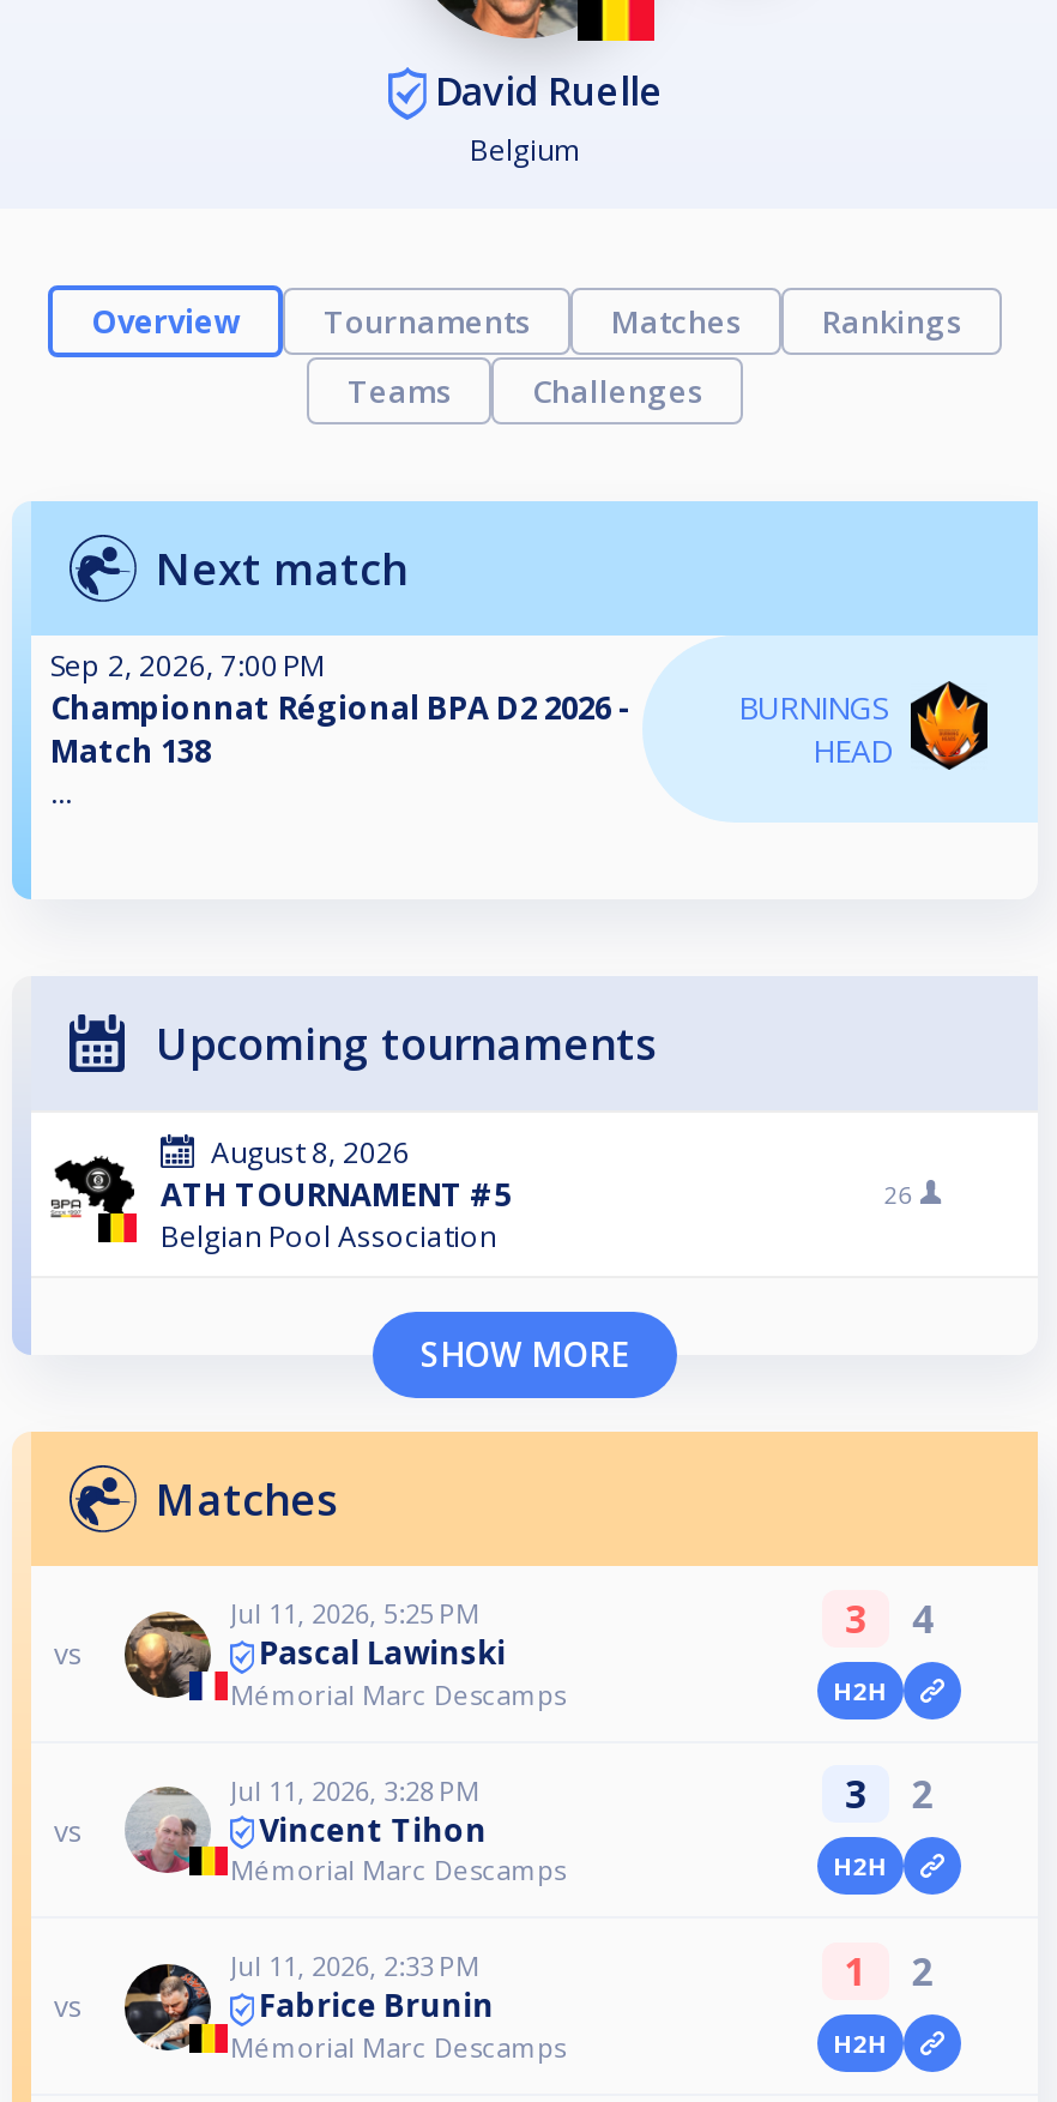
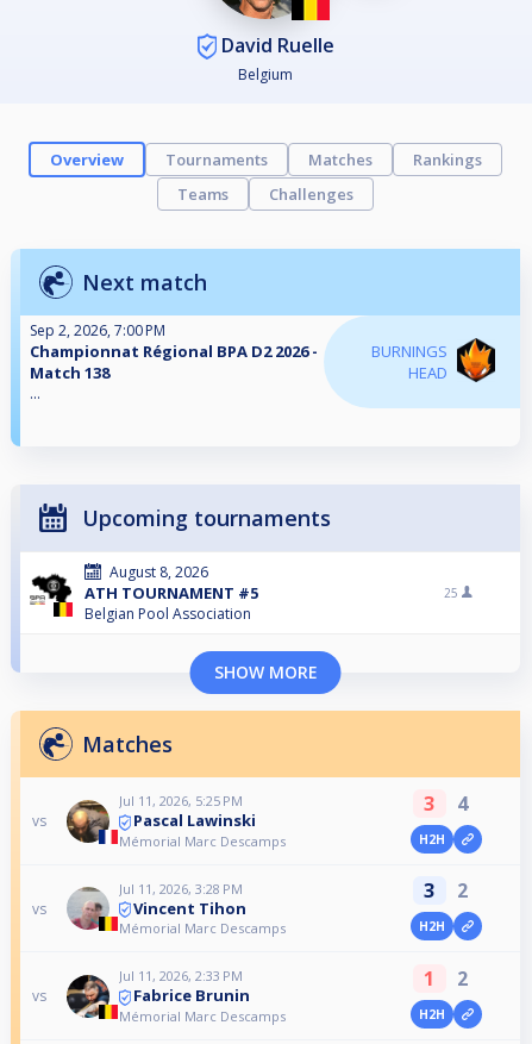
[884,1178,920,1212] 26 -> [444,585,461,602] 25

